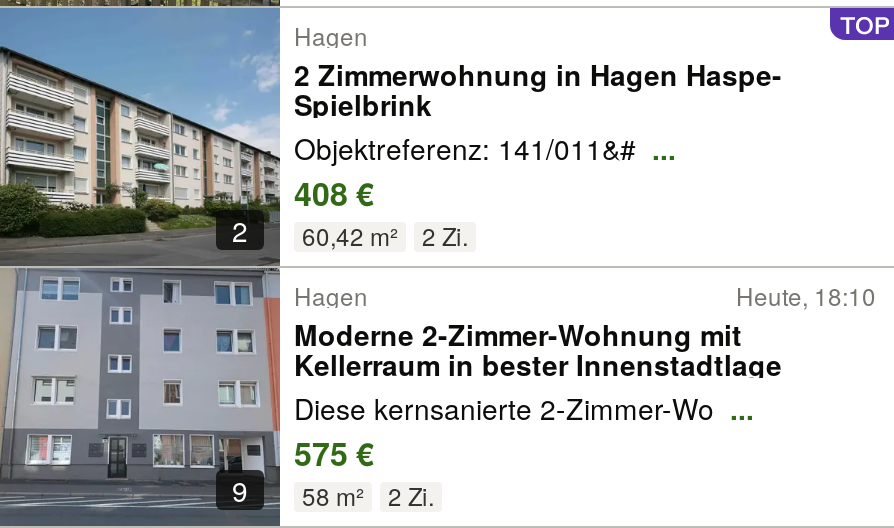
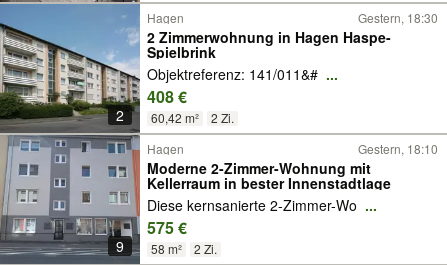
none -> [358,9,438,26] Gestern, 18:30
[736,278,876,312] Heute, 18:10 -> [358,140,438,157] Gestern, 18:10

